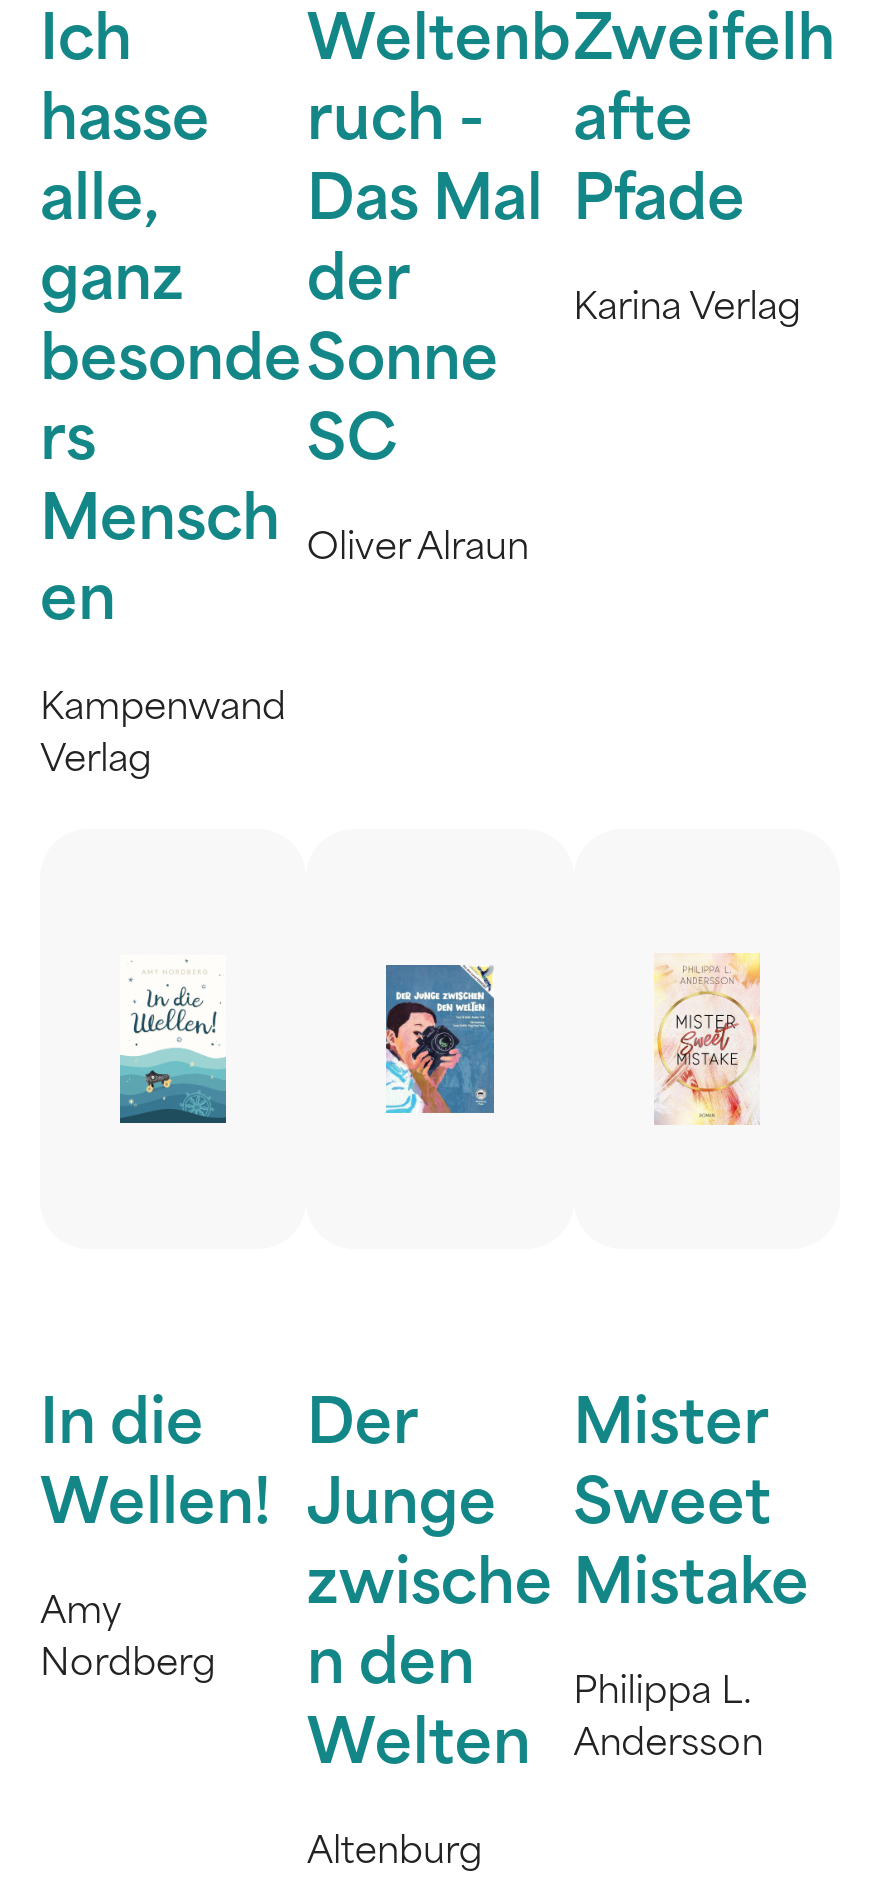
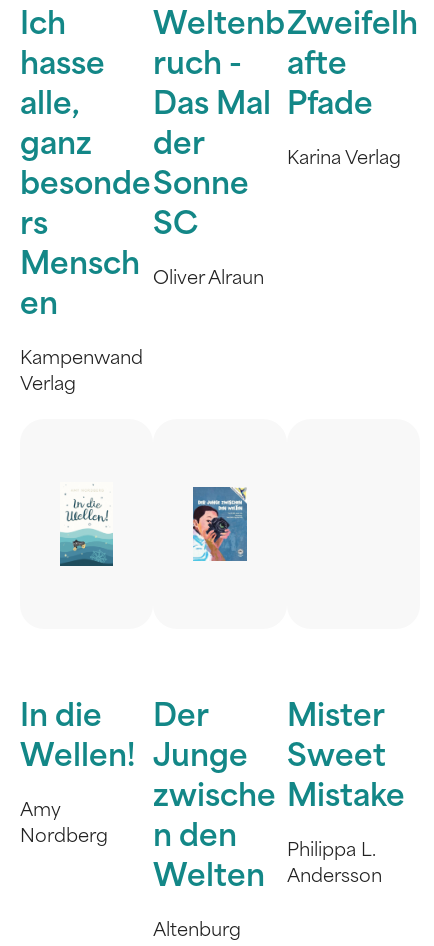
[652,951,762,1127] [image] -> none

